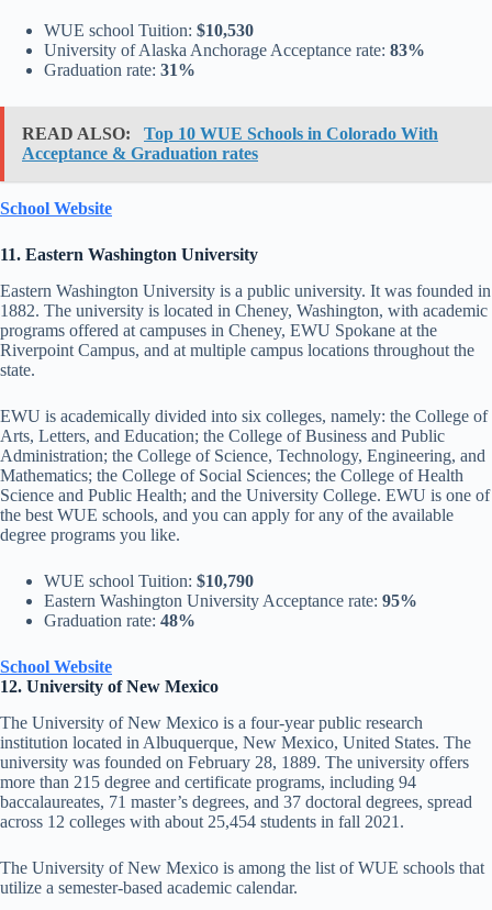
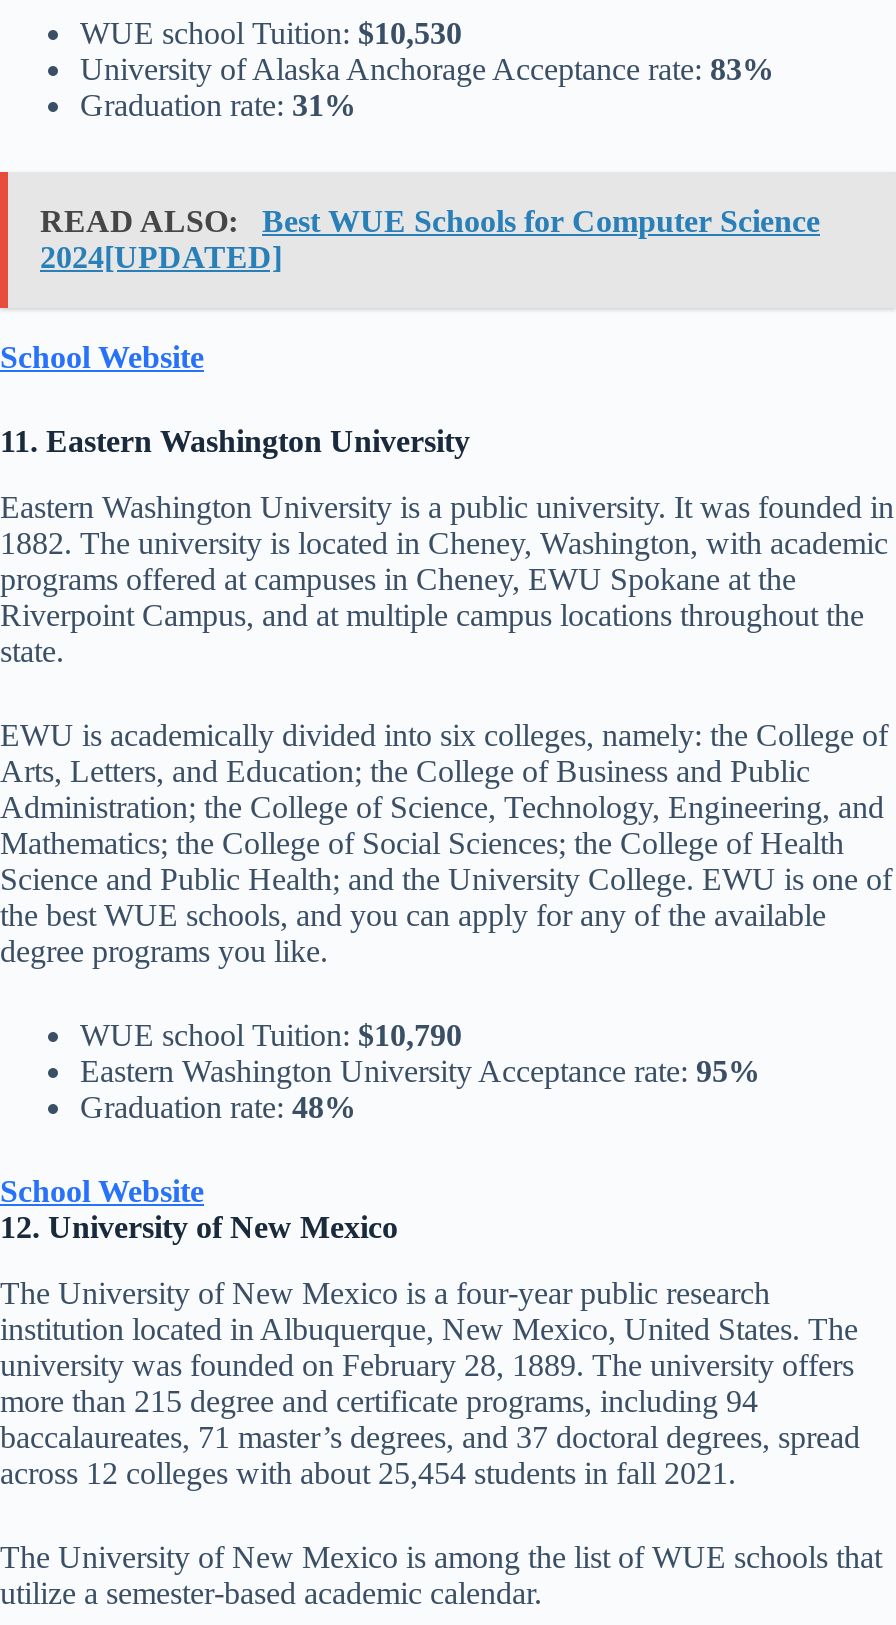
[22,125,438,163] READ ALSO: Top 10 WUE Schools in Colorado With | Acceptance & Graduation rates -> [40,205,820,275] READ ALSO: Best WUE Schools for Computer Science | 2024[UPDATED]

